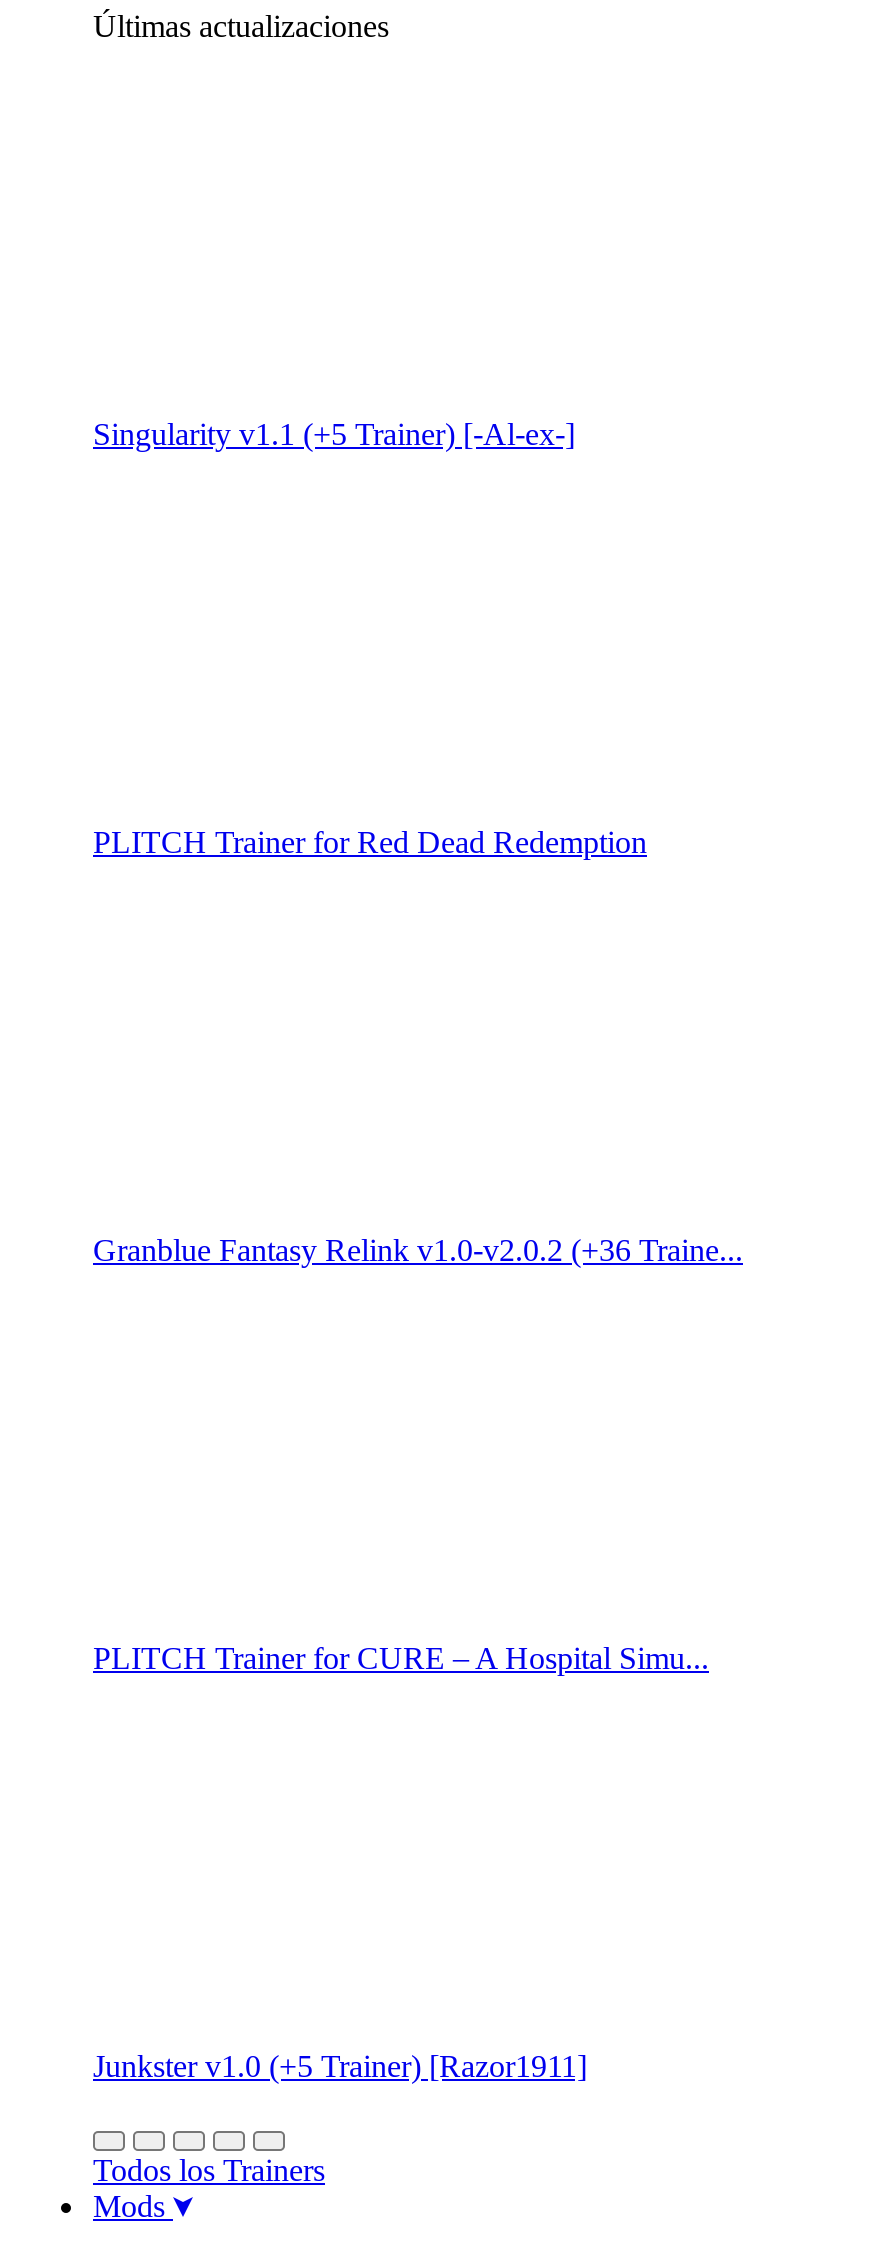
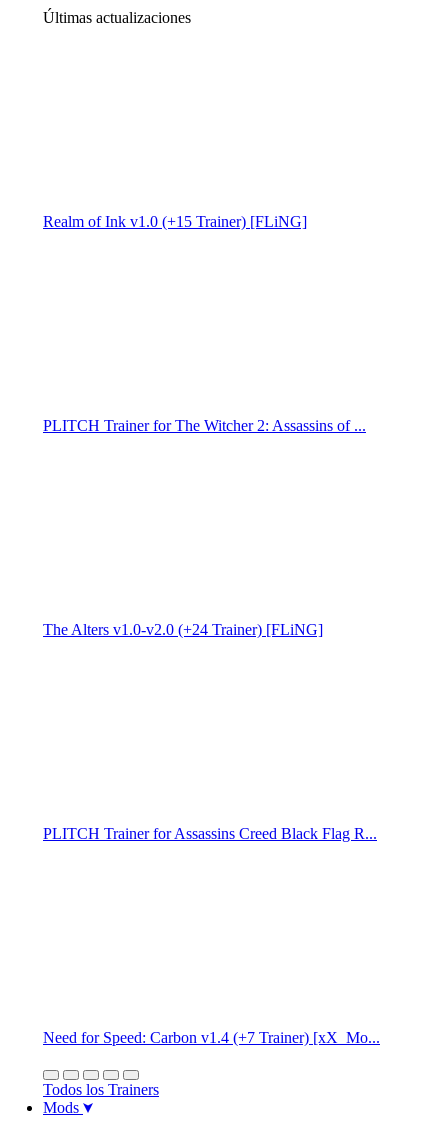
[93,417,575,451] Singularity v1.1 (+5 Trainer) [-Al-ex-] -> [43,213,307,230] Realm of Ink v1.0 (+15 Trainer) [FLiNG]
[93,825,647,859] PLITCH Trainer for Red Dead Redemption -> [43,417,366,434] PLITCH Trainer for The Witcher 2: Assassins of ...
[93,1233,743,1267] Granblue Fantasy Relink v1.0-v2.0.2 (+36 Traine... -> [43,621,323,638] The Alters v1.0-v2.0 (+24 Trainer) [FLiNG]
[93,1641,709,1675] PLITCH Trainer for CURE – A Hospital Simu... -> [43,825,377,842] PLITCH Trainer for Assassins Creed Black Flag R...
[93,2049,587,2083] Junkster v1.0 (+5 Trainer) [Razor1911] -> [43,1029,380,1046] Need for Speed: Carbon v1.4 (+7 Trainer) [xX_Mo...

